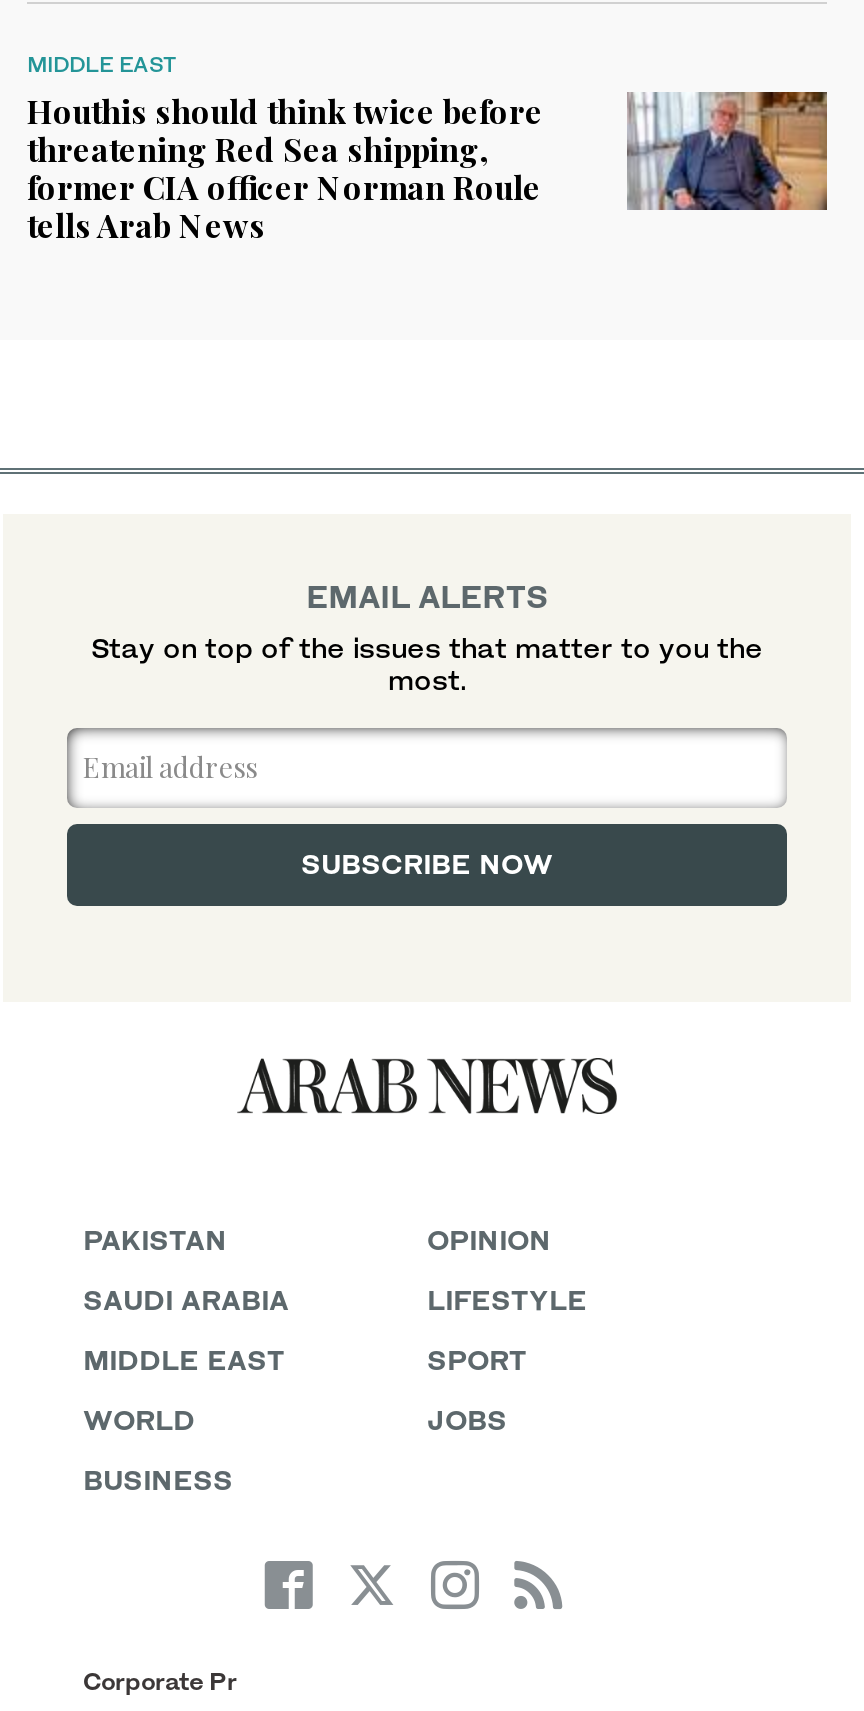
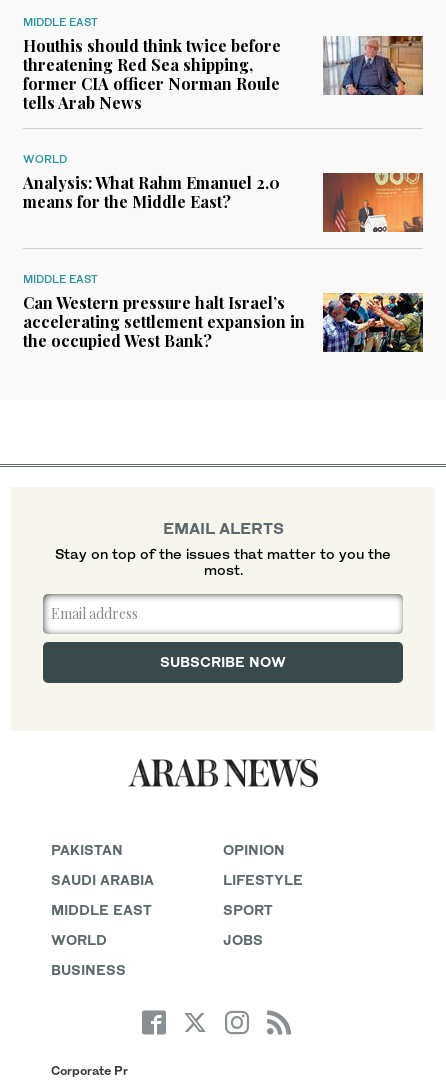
none -> [23,152,280,212] WORLD | Analysis: What Rahm Emanuel 2.0 | means for the Middle East?
none -> [23,272,424,353] [image] | MIDDLE EAST | Can Western pressure halt Israel’s | accelerating settlement expansion in | the occupied West Bank?
none -> [322,172,424,233] [image]

